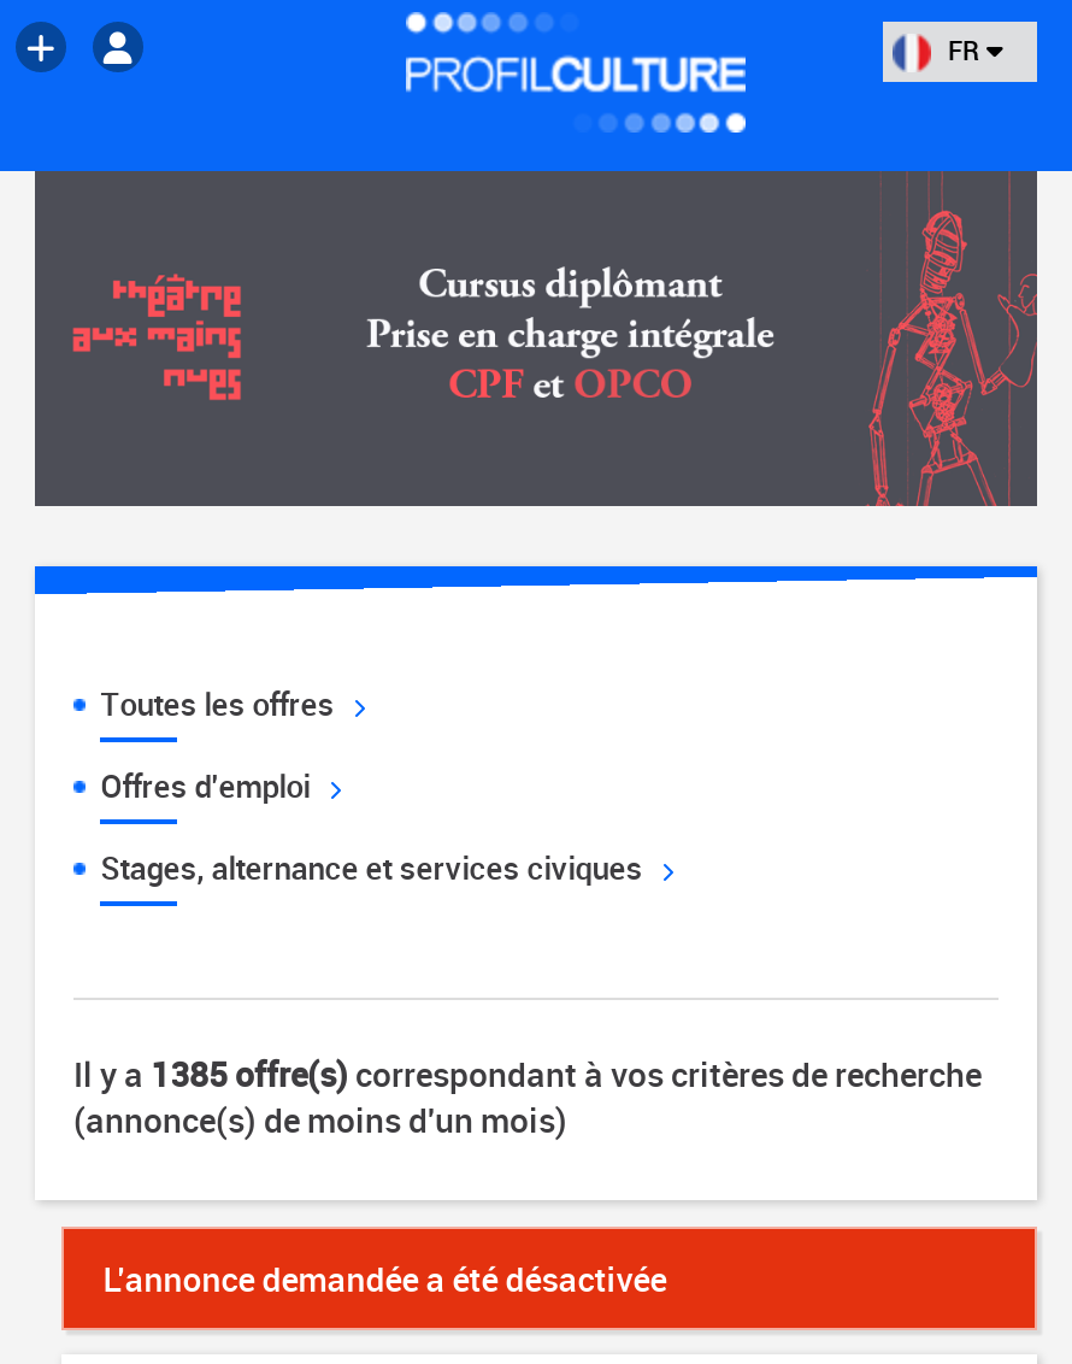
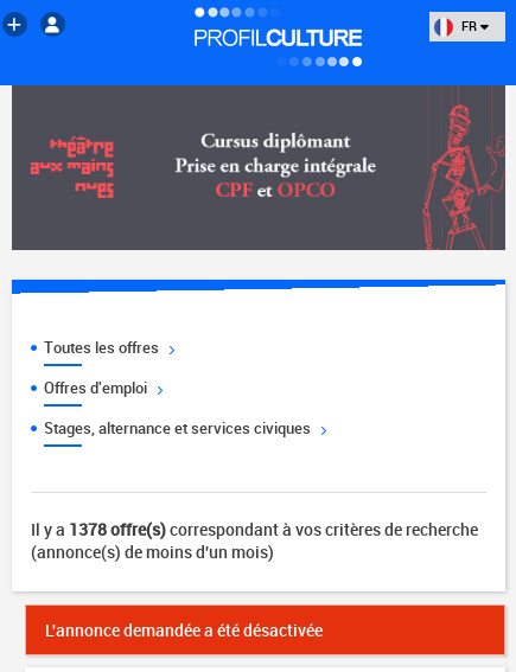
[73,1050,982,1096] Il y a 1385 offre(s) correspondant à vos critères de recherche -> [31,518,478,540] Il y a 1378 offre(s) correspondant à vos critères de recherche

